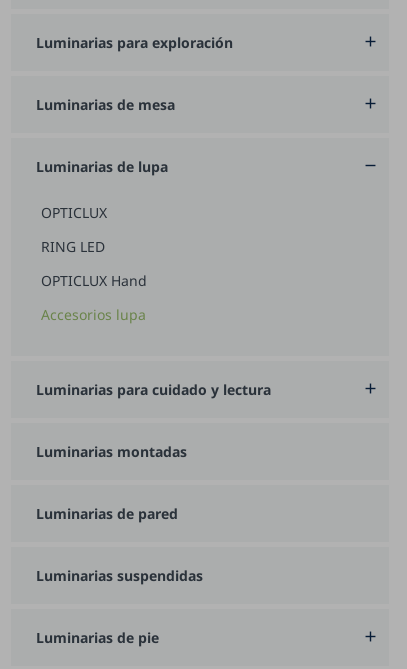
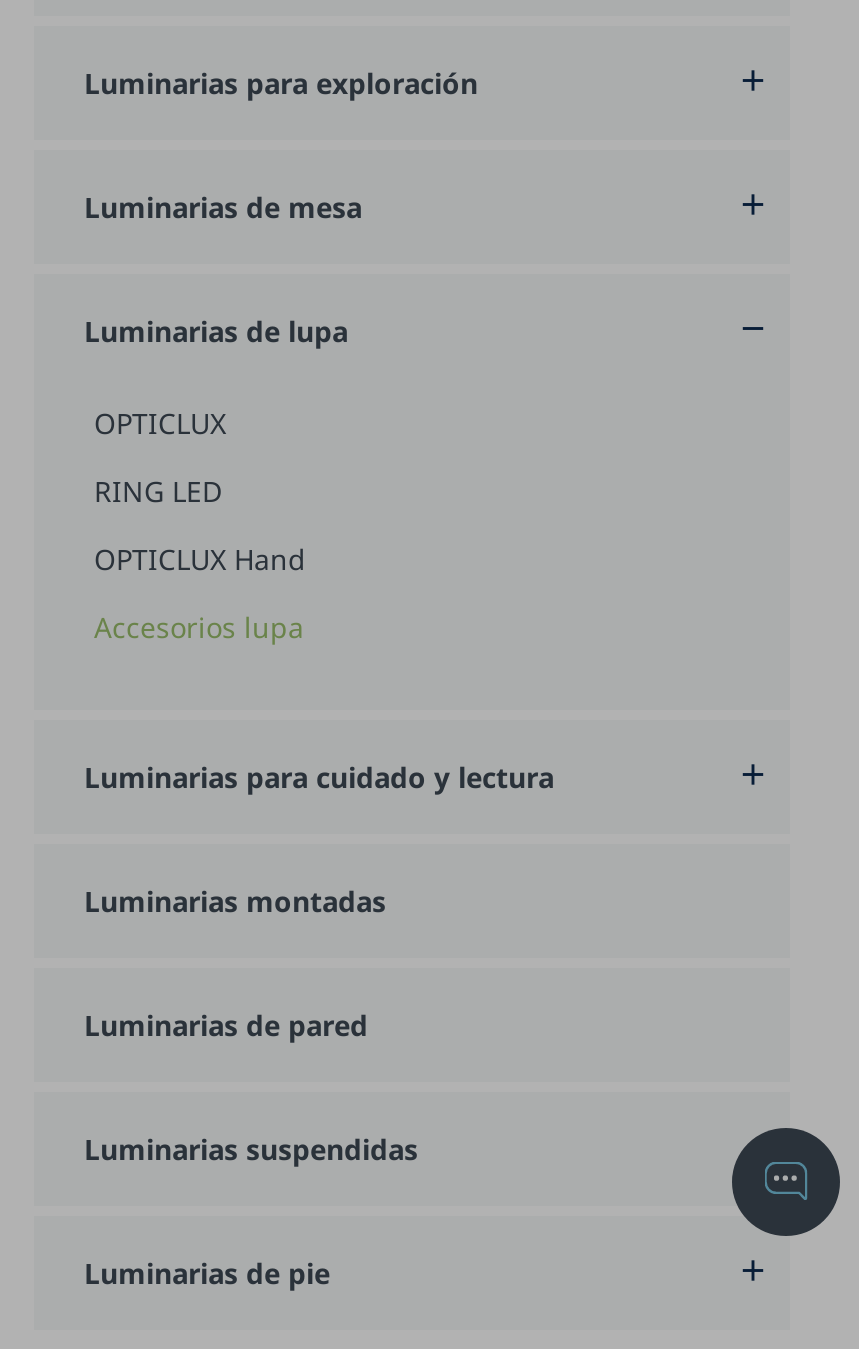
none -> [730,1126,842,1238] [image]

